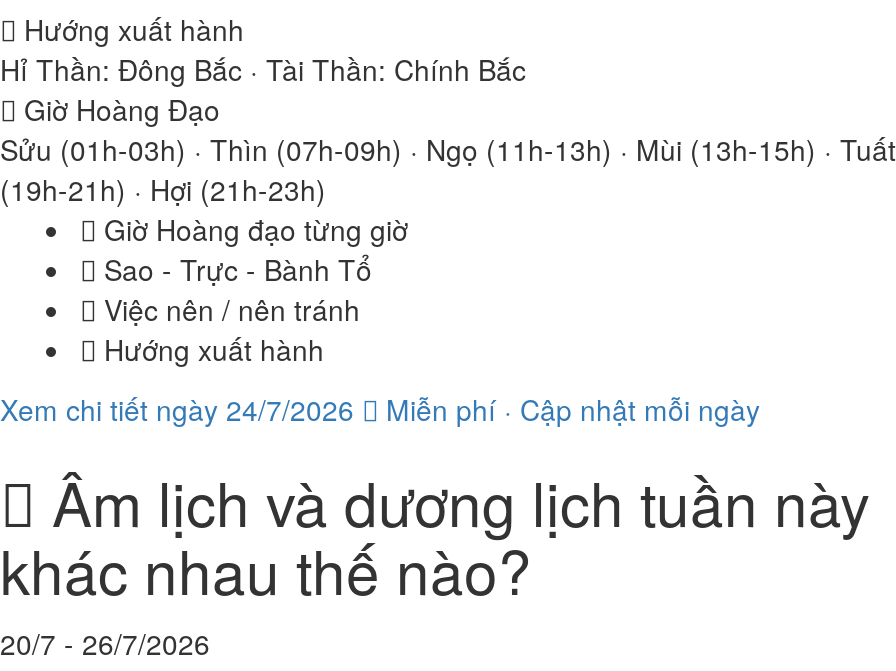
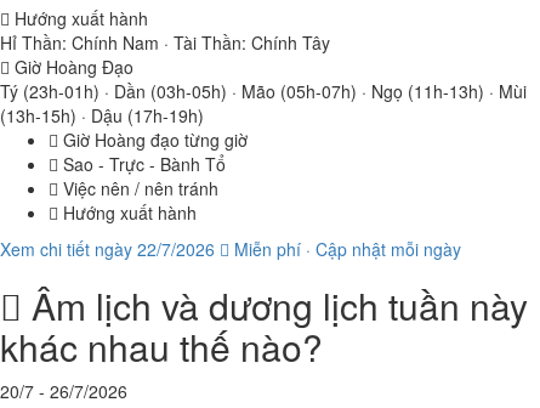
[0,49,526,89] Hỉ Thần: Đông Bắc · Tài Thần: Chính Bắc -> [0,30,330,55] Hỉ Thần: Chính Nam · Tài Thần: Chính Tây
[0,129,896,209] Sửu (01h-03h) · Thìn (07h-09h) · Ngọ (11h-13h) · Mùi (13h-15h) · Tuất | (19h-21h) · Hợi (21h-23h) -> [0,79,527,127] Tý (23h-01h) · Dần (03h-05h) · Mão (05h-07h) · Ngọ (11h-13h) · Mùi | (13h-15h) · Dậu (17h-19h)
[0,389,760,429] Xem chi tiết ngày 24/7/2026 Miễn phí · Cập nhật mỗi ngày -> [0,237,461,261] Xem chi tiết ngày 22/7/2026 Miễn phí · Cập nhật mỗi ngày

